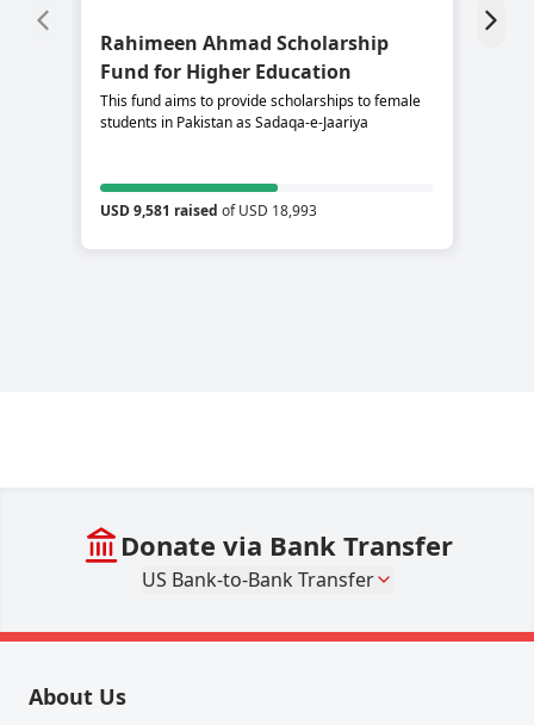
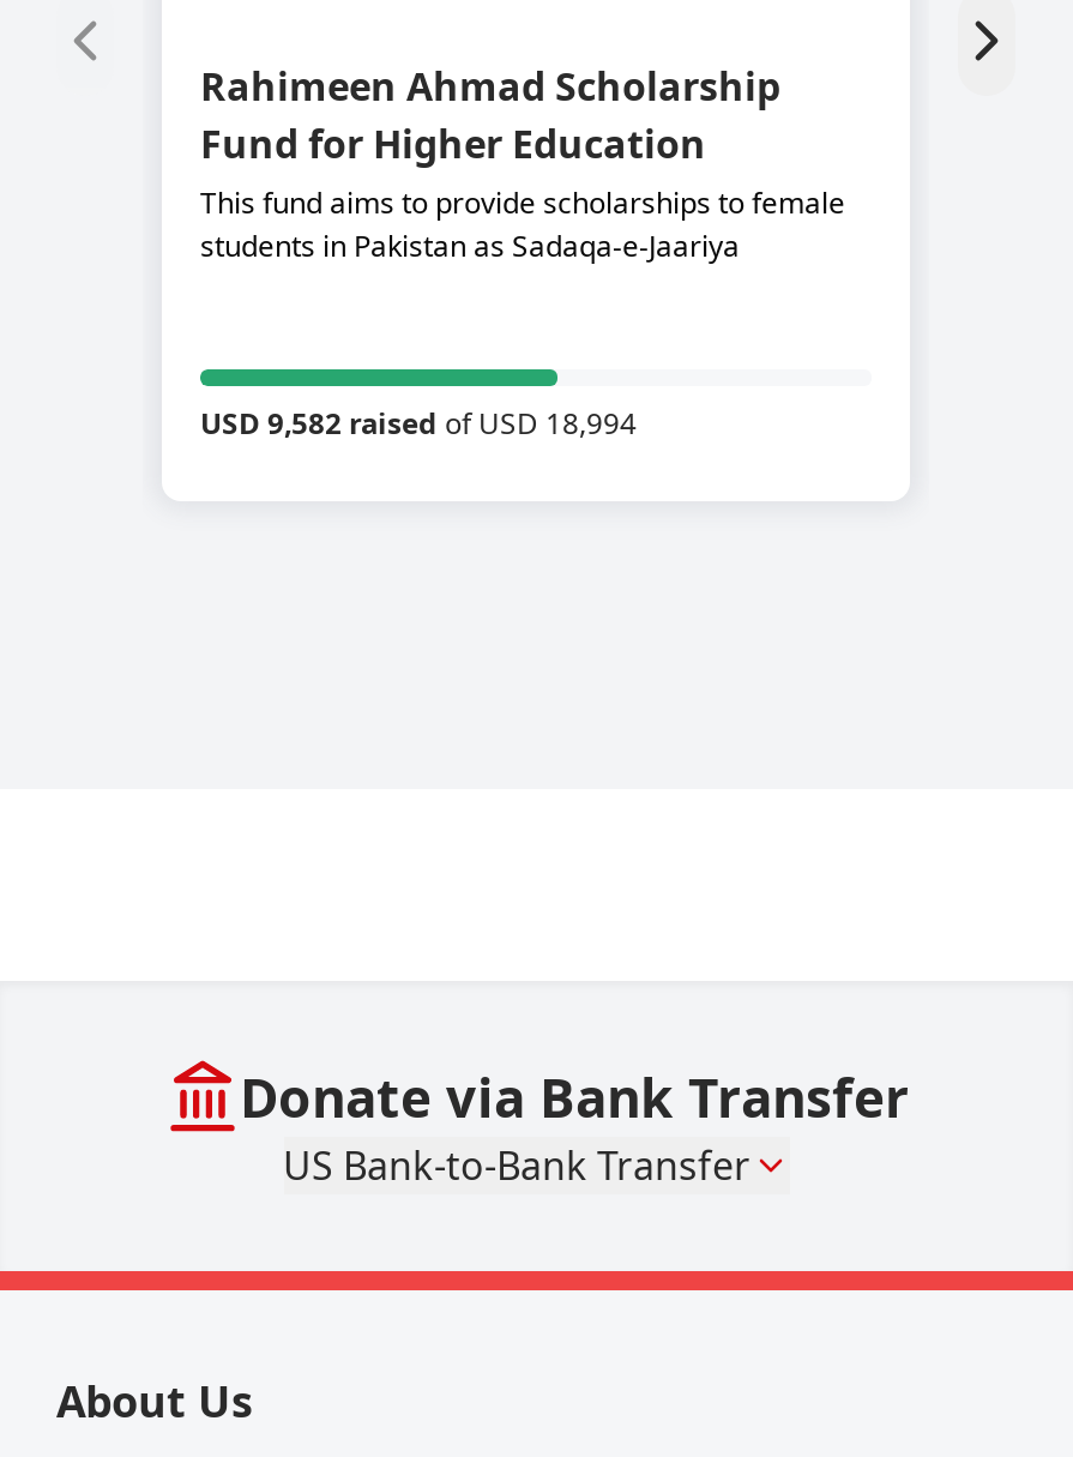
[100,200,317,220] USD 9,581 raised of USD 18,993 -> [200,402,637,443] USD 9,582 raised of USD 18,994

